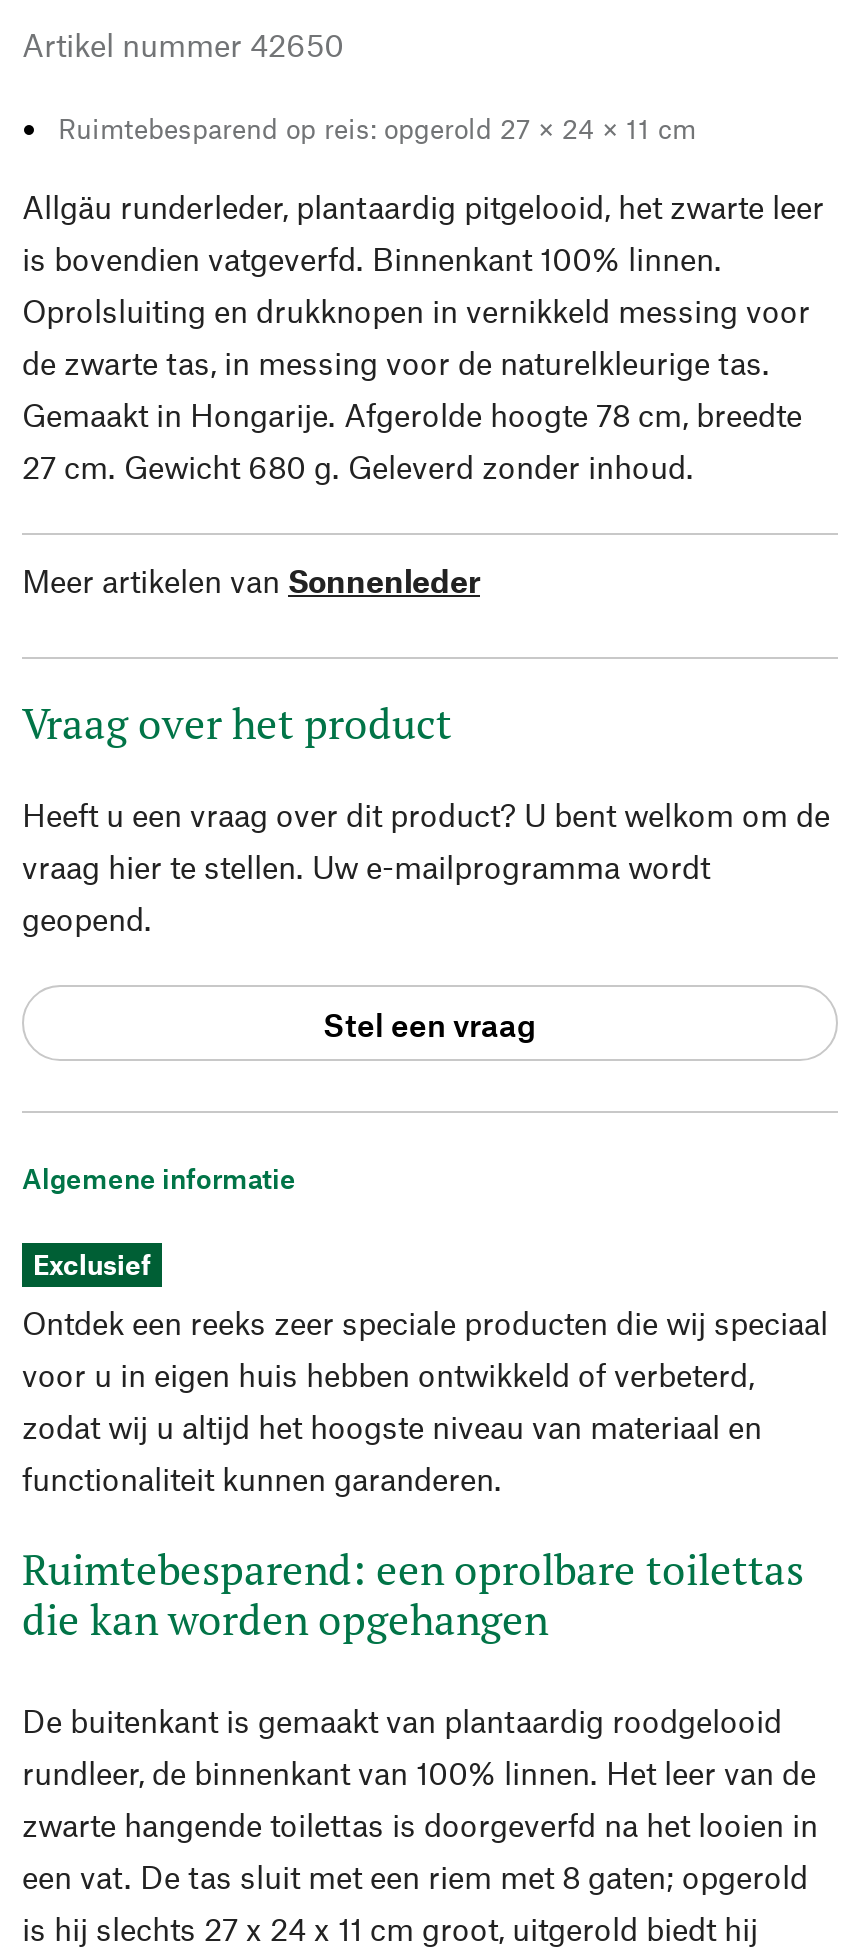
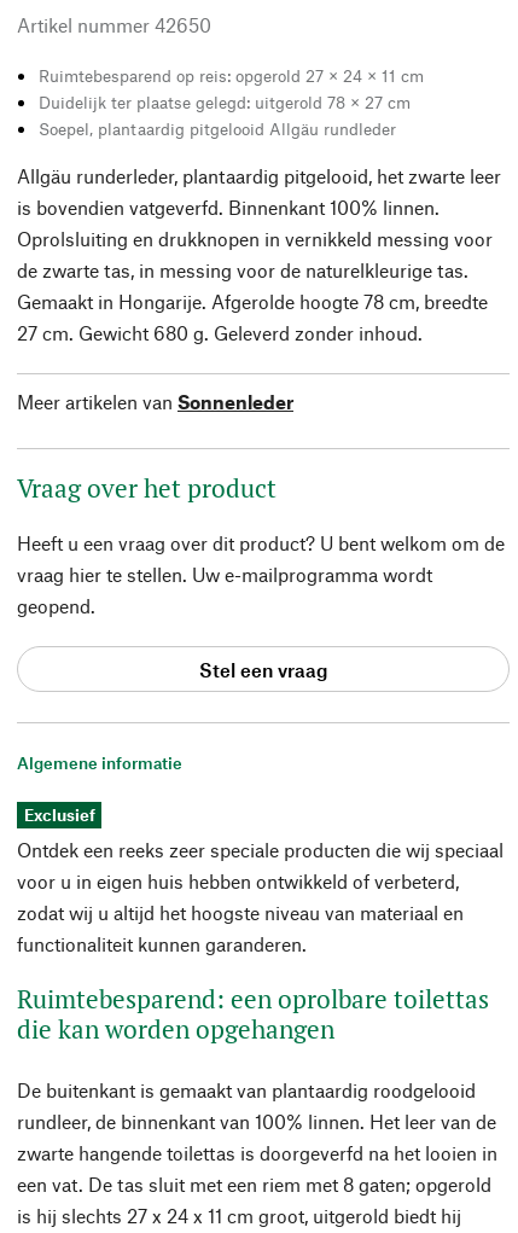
none -> [39,92,411,139] Duidelijk ter plaatse gelegd: uitgerold 78 × 27 cm | Soepel, plantaardig pitgelooid Allgäu rundleder

